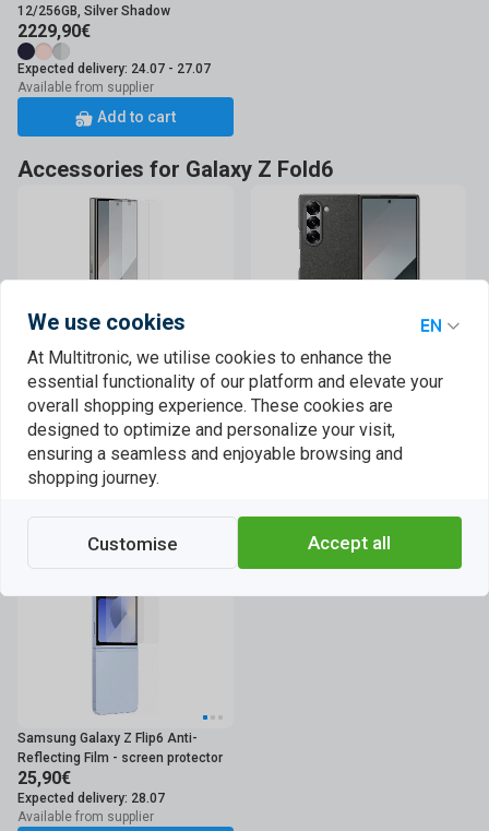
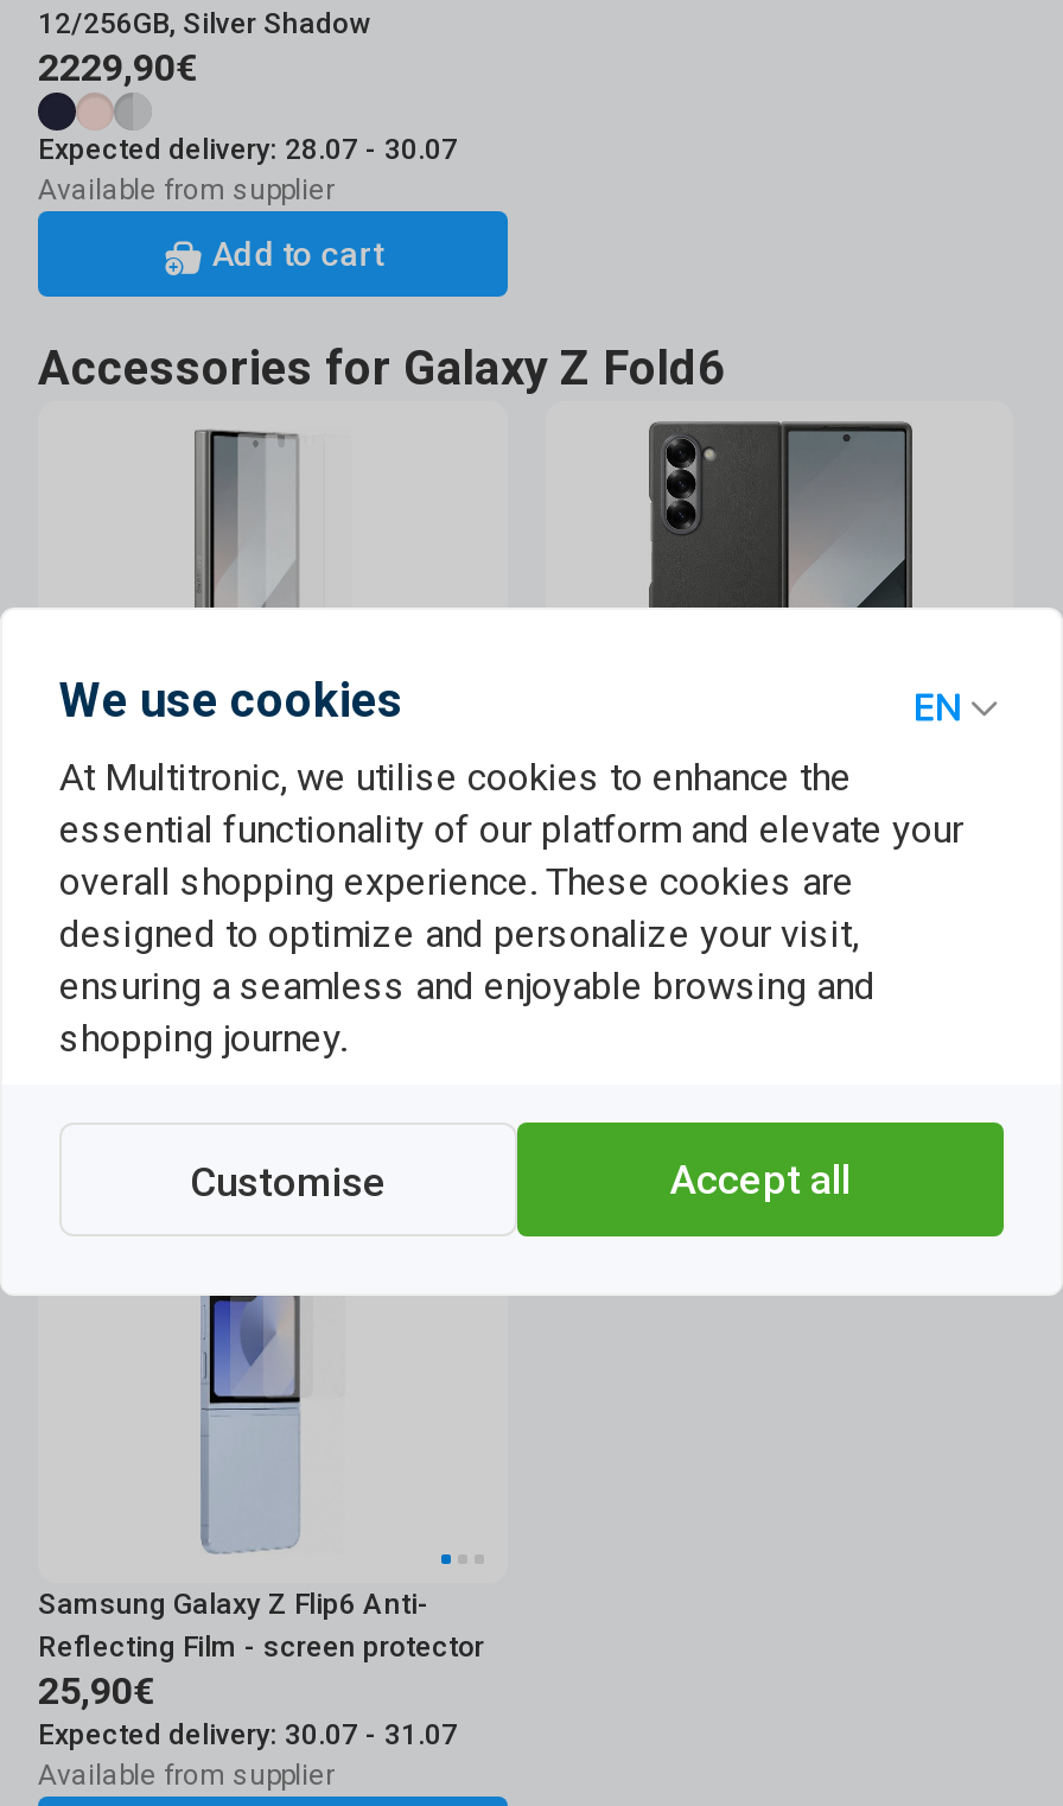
[17,61,211,76] Expected delivery: 24.07 - 27.07 -> [38,132,458,166] Expected delivery: 28.07 - 30.07
[17,790,165,806] Expected delivery: 28.07 -> [38,1718,458,1751] Expected delivery: 30.07 - 31.07

